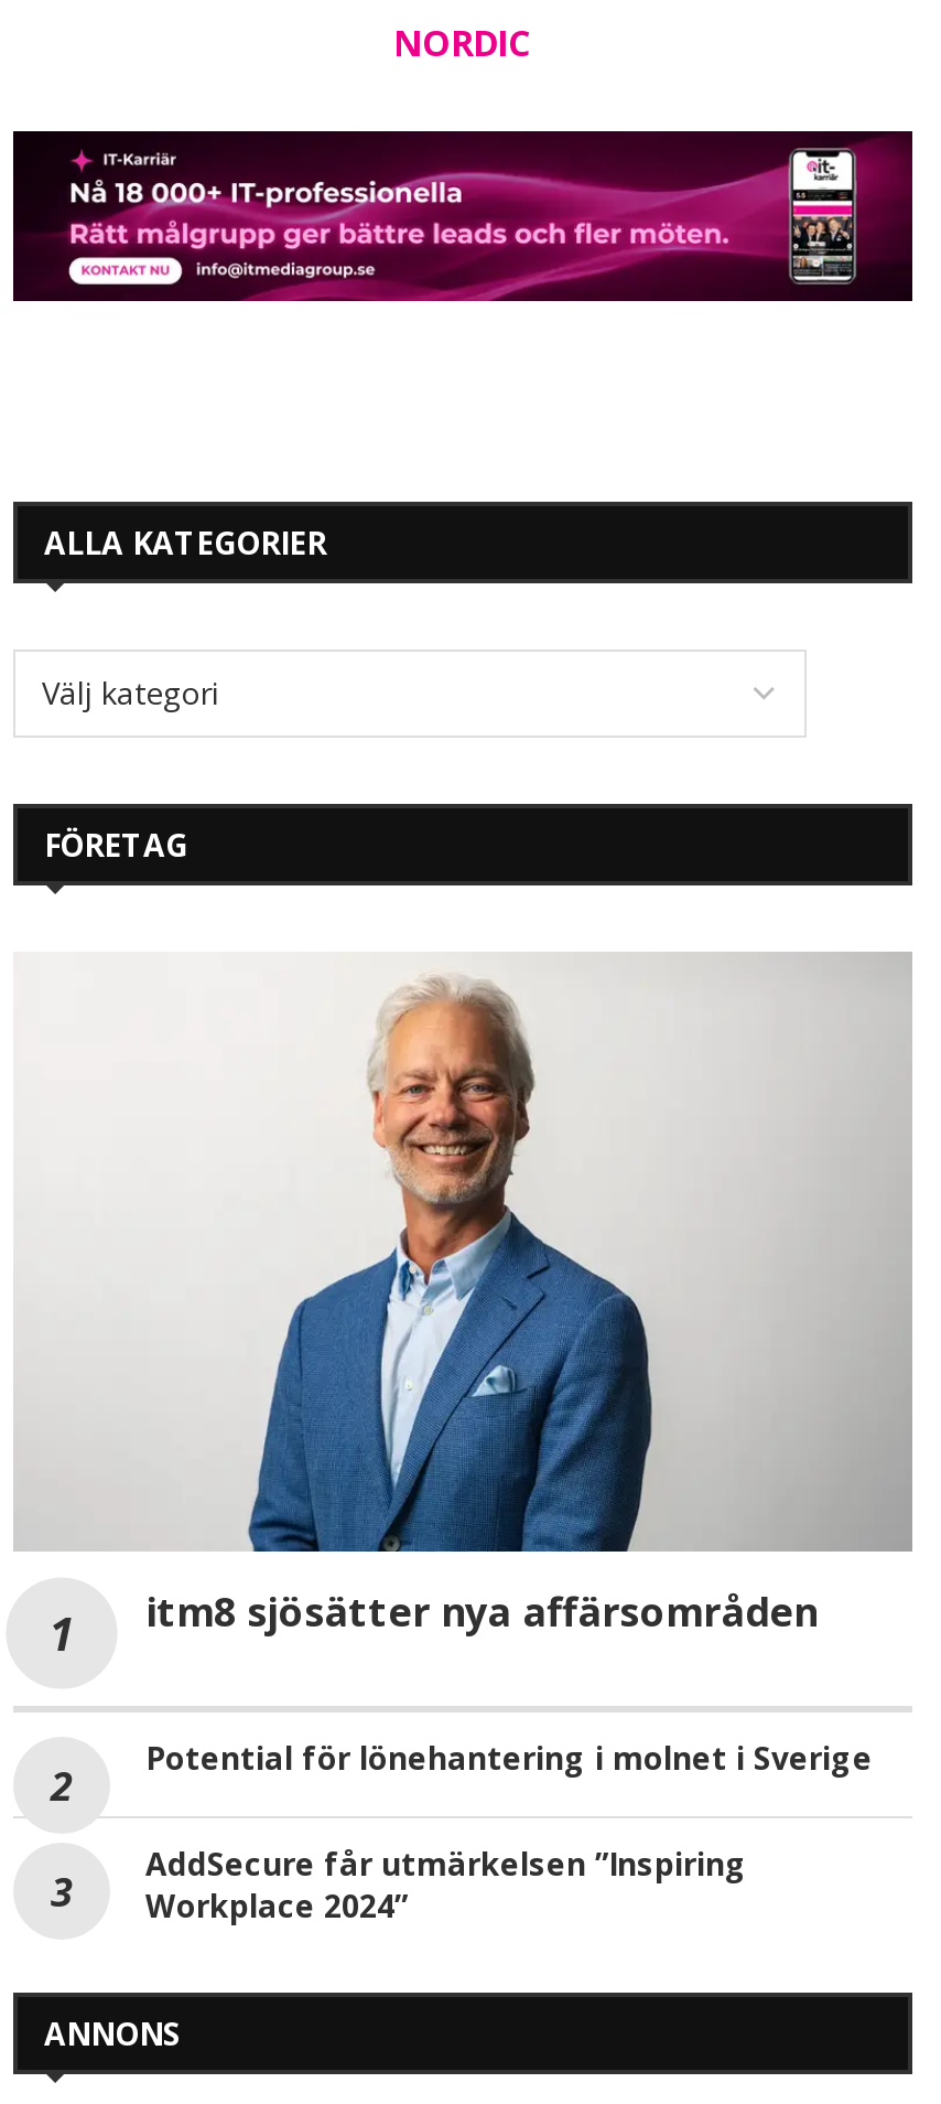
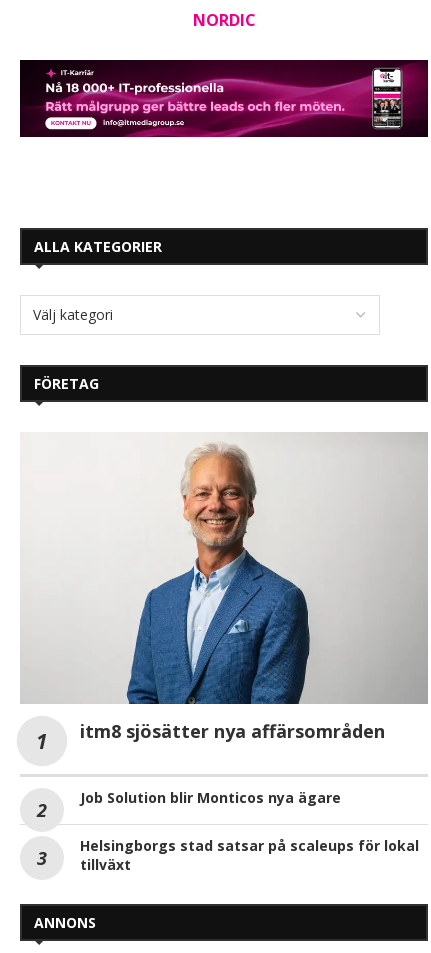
[145,1736,873,1778] Potential för lönehantering i molnet i Sverige -> [80,787,341,806] Job Solution blir Monticos nya ägare
[145,1842,747,1925] AddSecure får utmärkelsen ”Inspiring | Workplace 2024” -> [80,835,419,873] Helsingborgs stad satsar på scaleups för lokal | tillväxt

